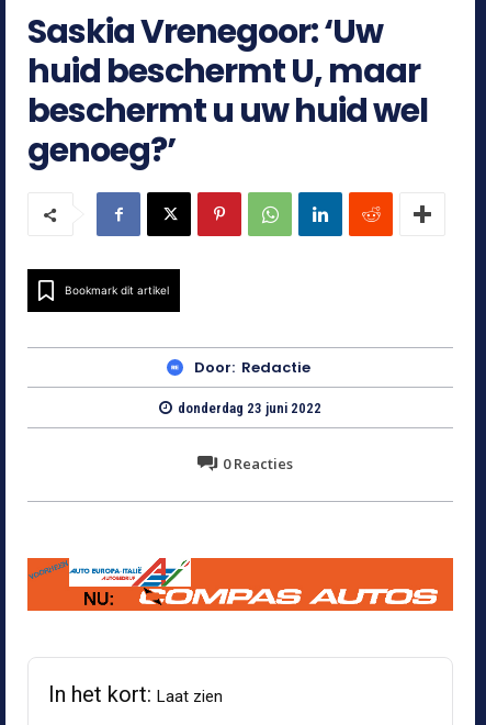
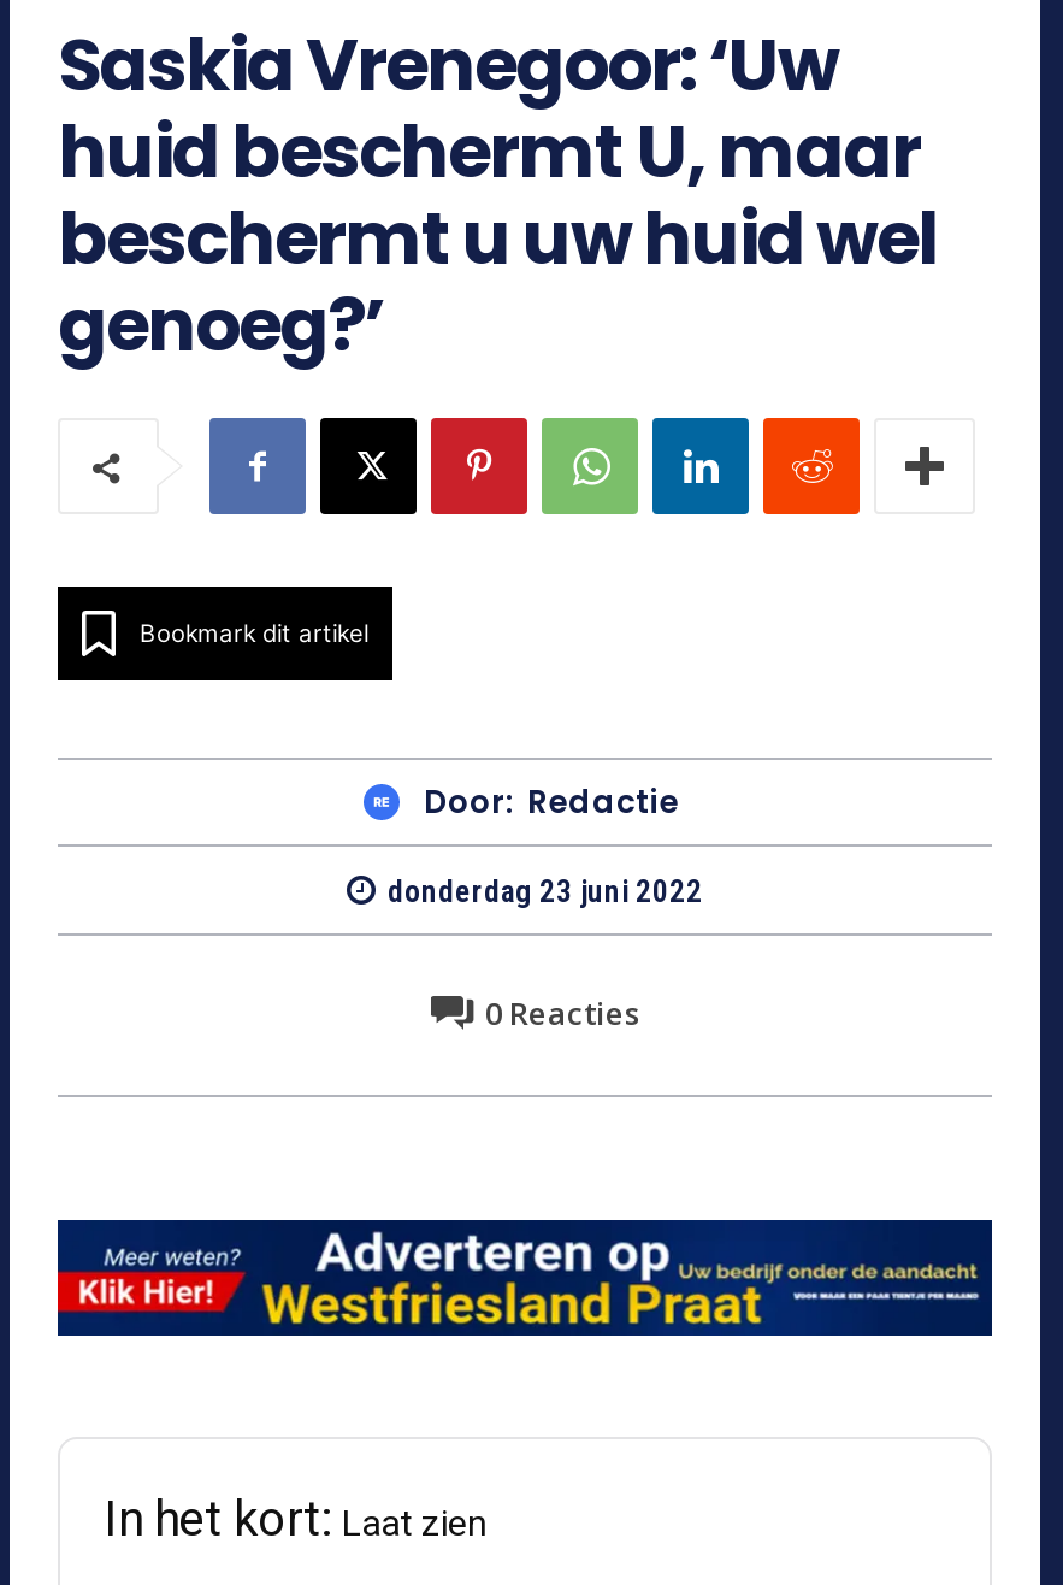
[26,557,454,612] [image] -> [55,1218,994,1338] [image]

